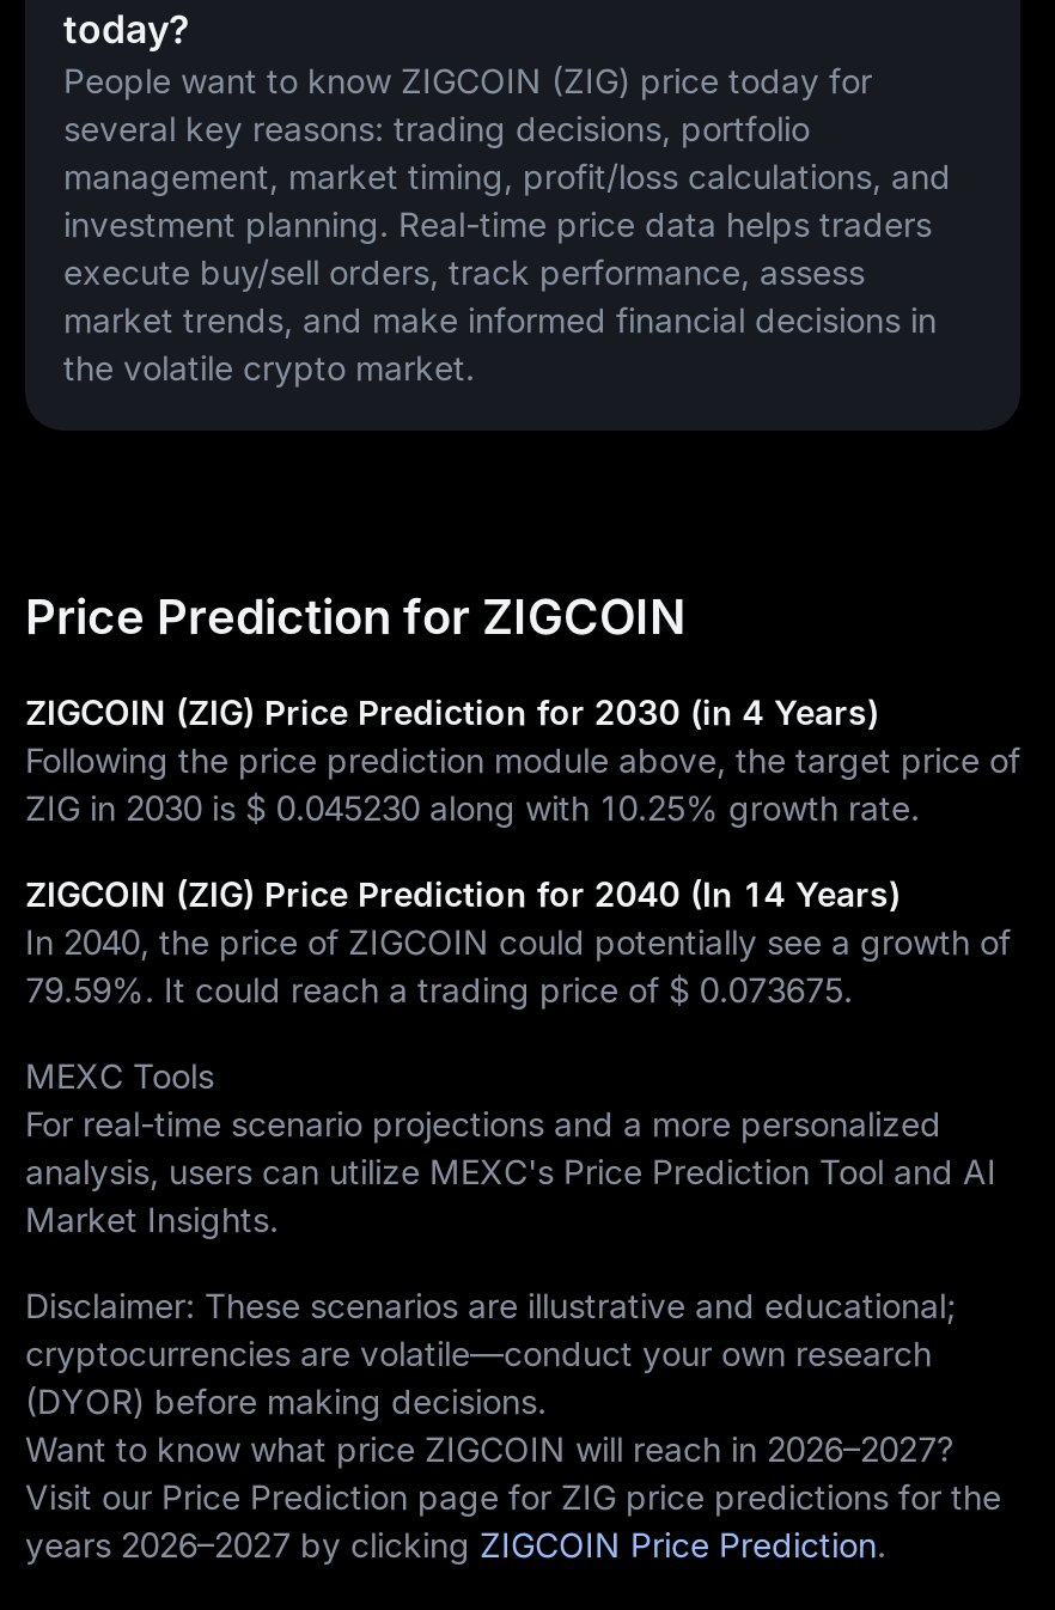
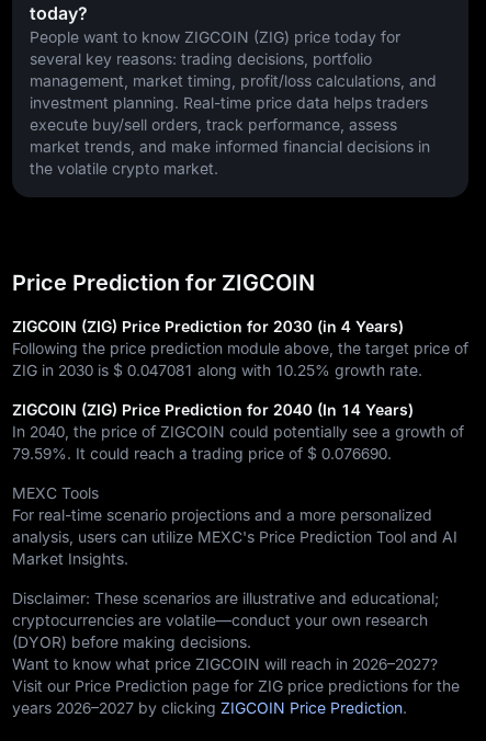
[25,787,920,827] ZIG in 2030 is $ 0.045230 along with 10.25% growth rate. -> [12,361,422,379] ZIG in 2030 is $ 0.047081 along with 10.25% growth rate.
[25,969,853,1009] 79.59%. It could reach a trading price of $ 0.073675. -> [12,444,392,462] 79.59%. It could reach a trading price of $ 0.076690.

